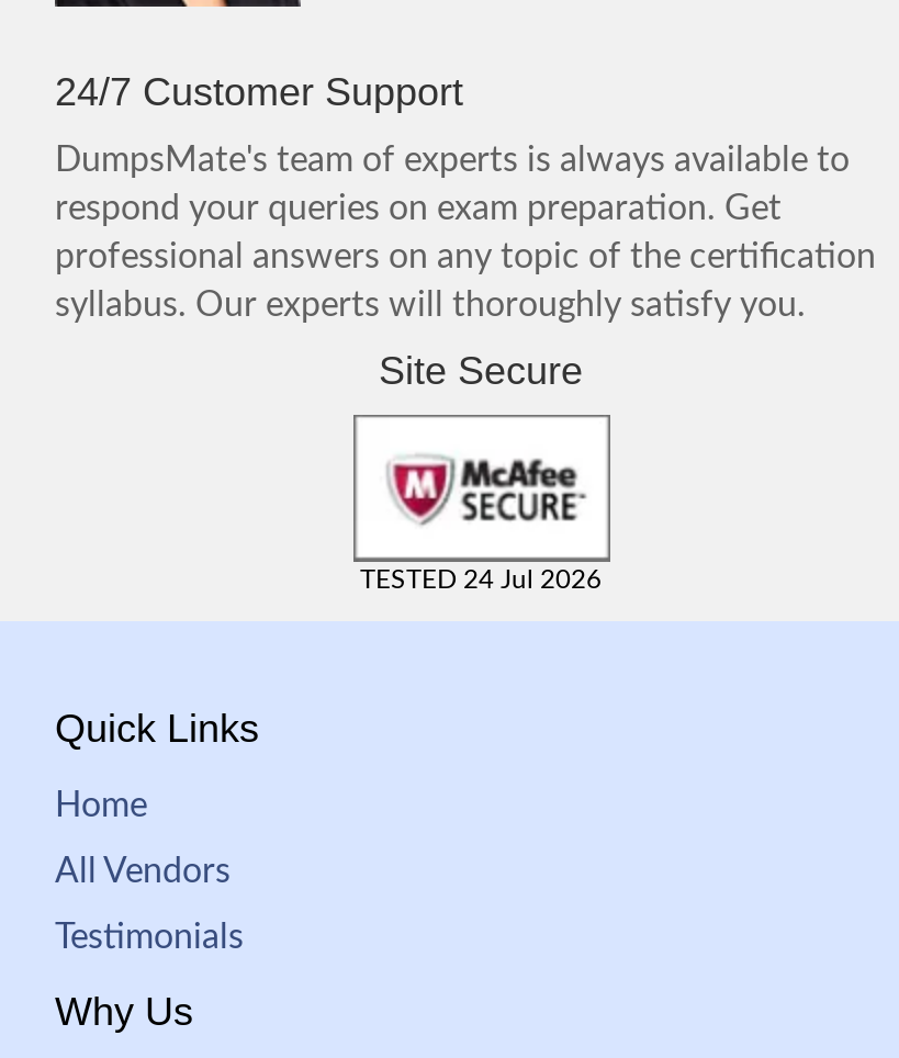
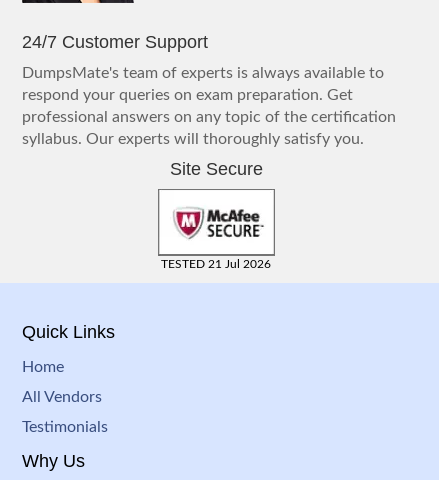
[360,566,602,593] TESTED 24 Jul 2026 -> [161,258,271,270] TESTED 21 Jul 2026

